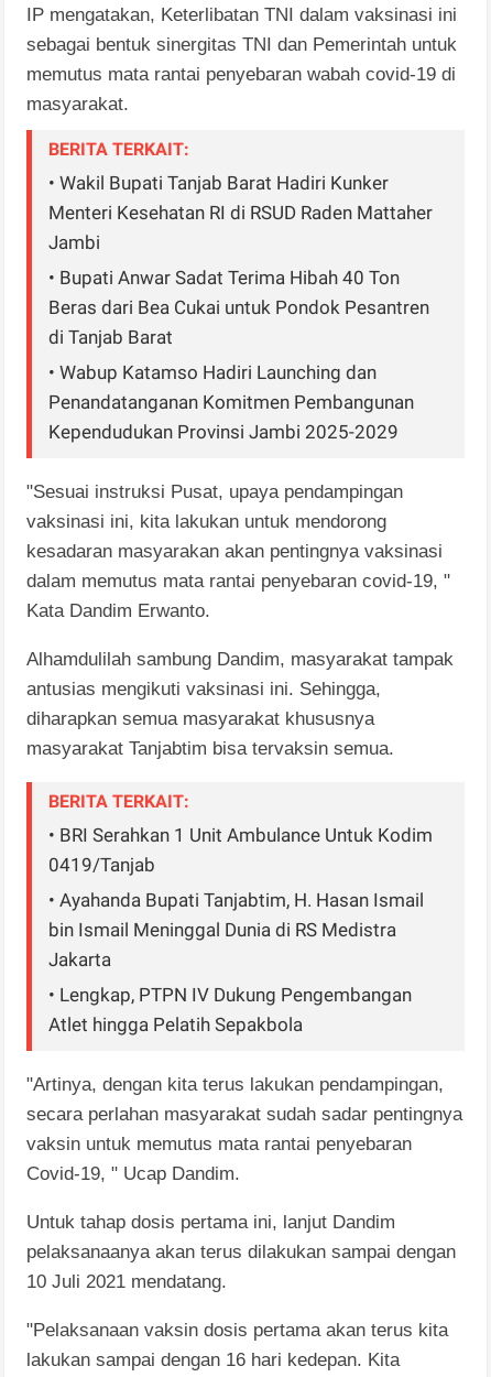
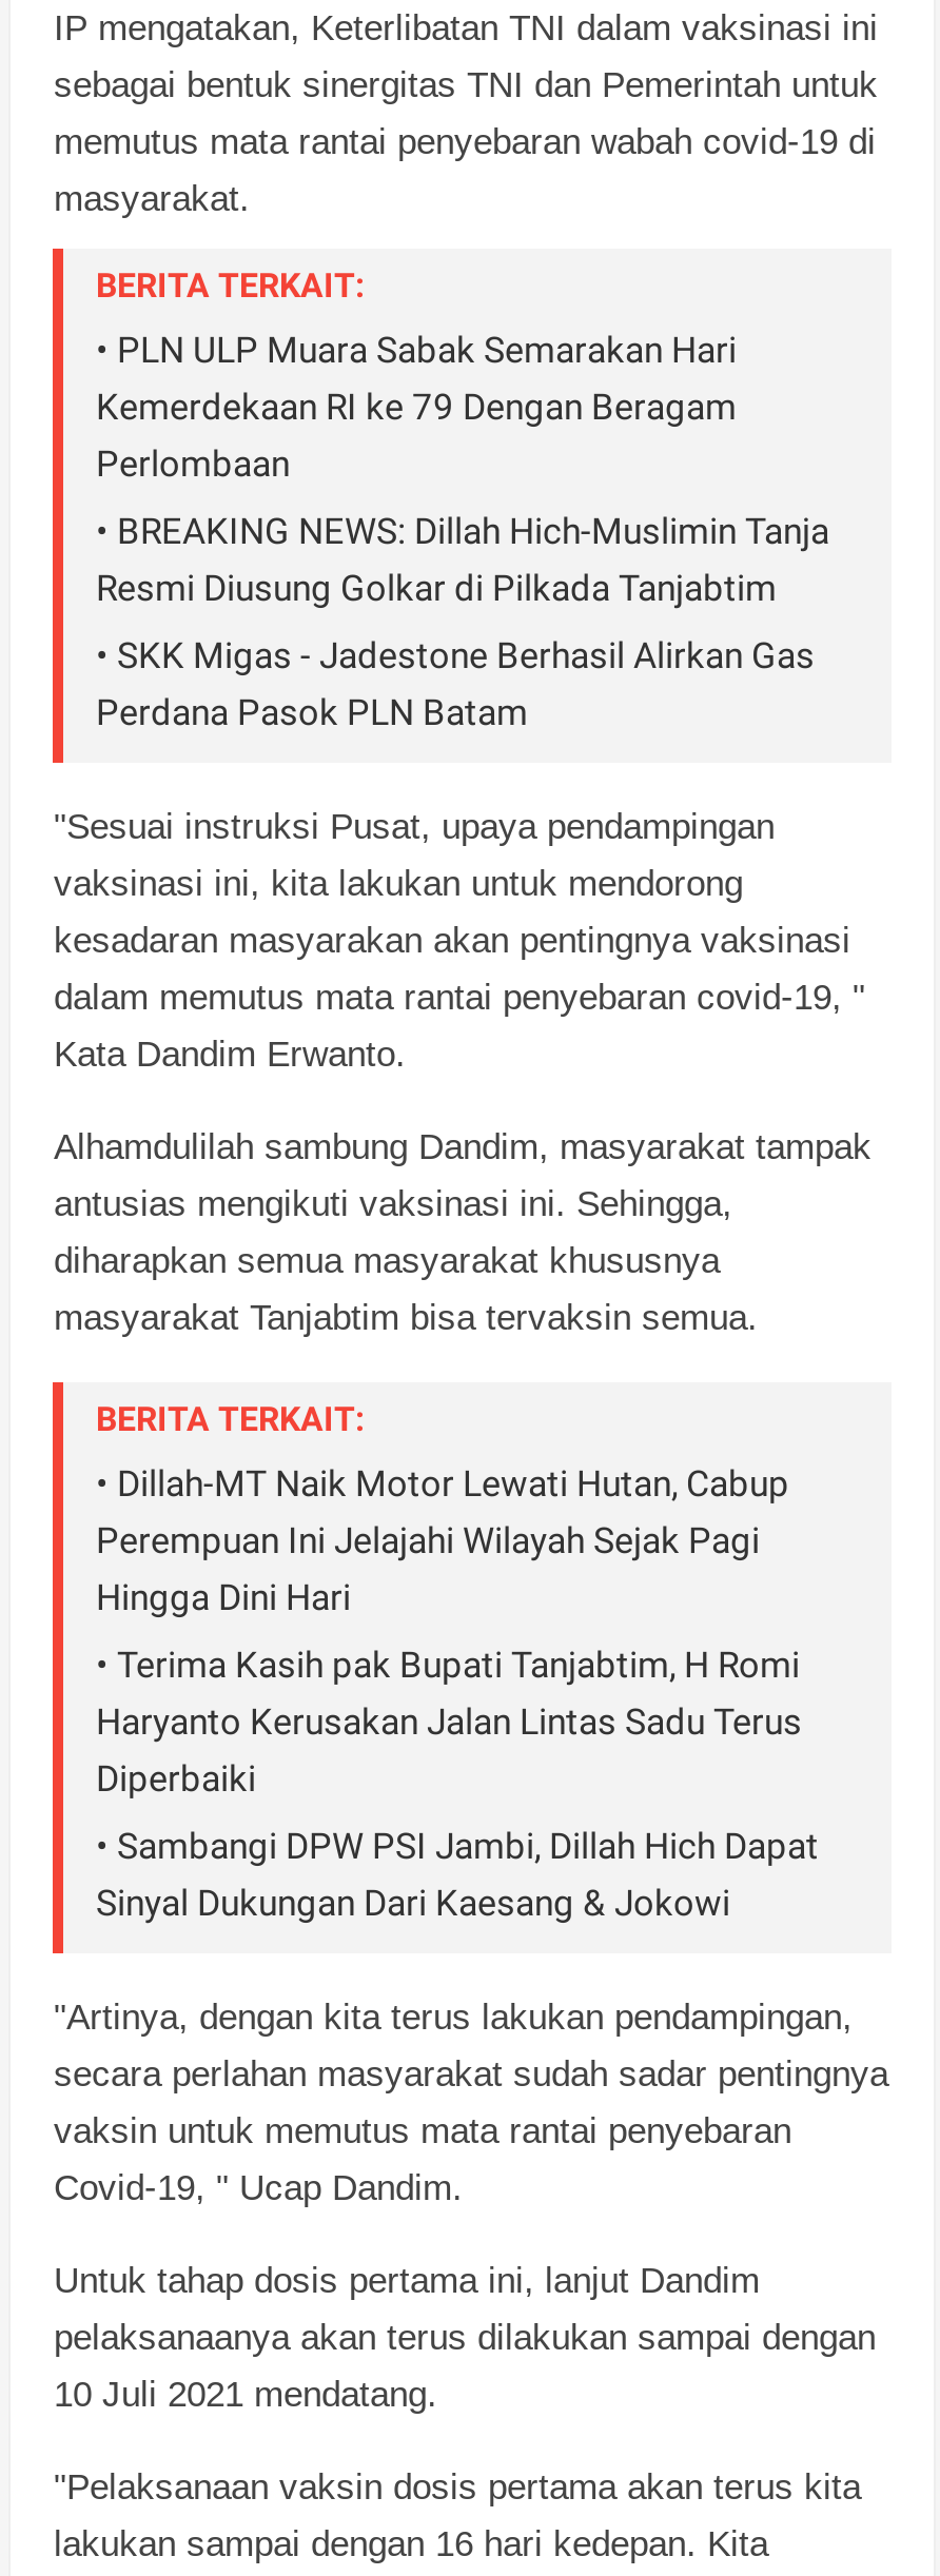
[49,172,433,254] • Wakil Bupati Tanjab Barat Hadiri Kunker | Menteri Kesehatan RI di RSUD Raden Mattaher | Jambi -> [96,330,737,485] • PLN ULP Muara Sabak Semarakan Hari | Kemerdekaan RI ke 79 Dengan Beragam | Perlombaan
[49,267,430,349] • Bupati Anwar Sadat Terima Hibah 40 Ton | Beras dari Bea Cukai untuk Pondok Pesantren | di Tanjab Barat -> [96,511,829,610] • BREAKING NEWS: Dillah Hich-Muslimin Tanja | Resmi Diusung Golkar di Pilkada Tanjabtim
[49,362,414,443] • Wabup Katamso Hadiri Launching dan | Penandatanganan Komitmen Pembangunan | Kependudukan Provinsi Jambi 2025-2029 -> [96,635,815,734] • SKK Migas - Jadestone Berhasil Alirkan Gas | Perdana Pasok PLN Batam
moved [27,482,454,812] -> [54,808,872,1440]: "Sesuai instruksi Pusat, upaya pendampingan | vaksinasi ini, kita lakukan untuk mendorong | kesadaran masyarakan akan pentingnya vaksinasi | ... | masyarakat Tanjabtim bisa tervaksin semua. | BERITA TERKAIT:
[49,824,433,876] • BRI Serahkan 1 Unit Ambulance Untuk Kodim | 0419/Tanjab -> [96,1463,789,1619] • Dillah-MT Naik Motor Lewati Hutan, Cabup | Perempuan Ini Jelajahi Wilayah Sejak Pagi | Hingga Dini Hari
[49,889,424,971] • Ayahanda Bupati Tanjabtim, H. Hasan Ismail | bin Ismail Meninggal Dunia di RS Medistra | Jakarta -> [96,1644,802,1800] • Terima Kasih pak Bupati Tanjabtim, H Romi | Haryanto Kerusakan Jalan Lintas Sadu Terus | Diperbaiki
[49,984,412,1036] • Lengkap, PTPN IV Dukung Pengembangan | Atlet hingga Pelatih Sepakbola -> [96,1826,819,1925] • Sambangi DPW PSI Jambi, Dillah Hich Dapat | Sinyal Dukungan Dari Kaesang & Jokowi

